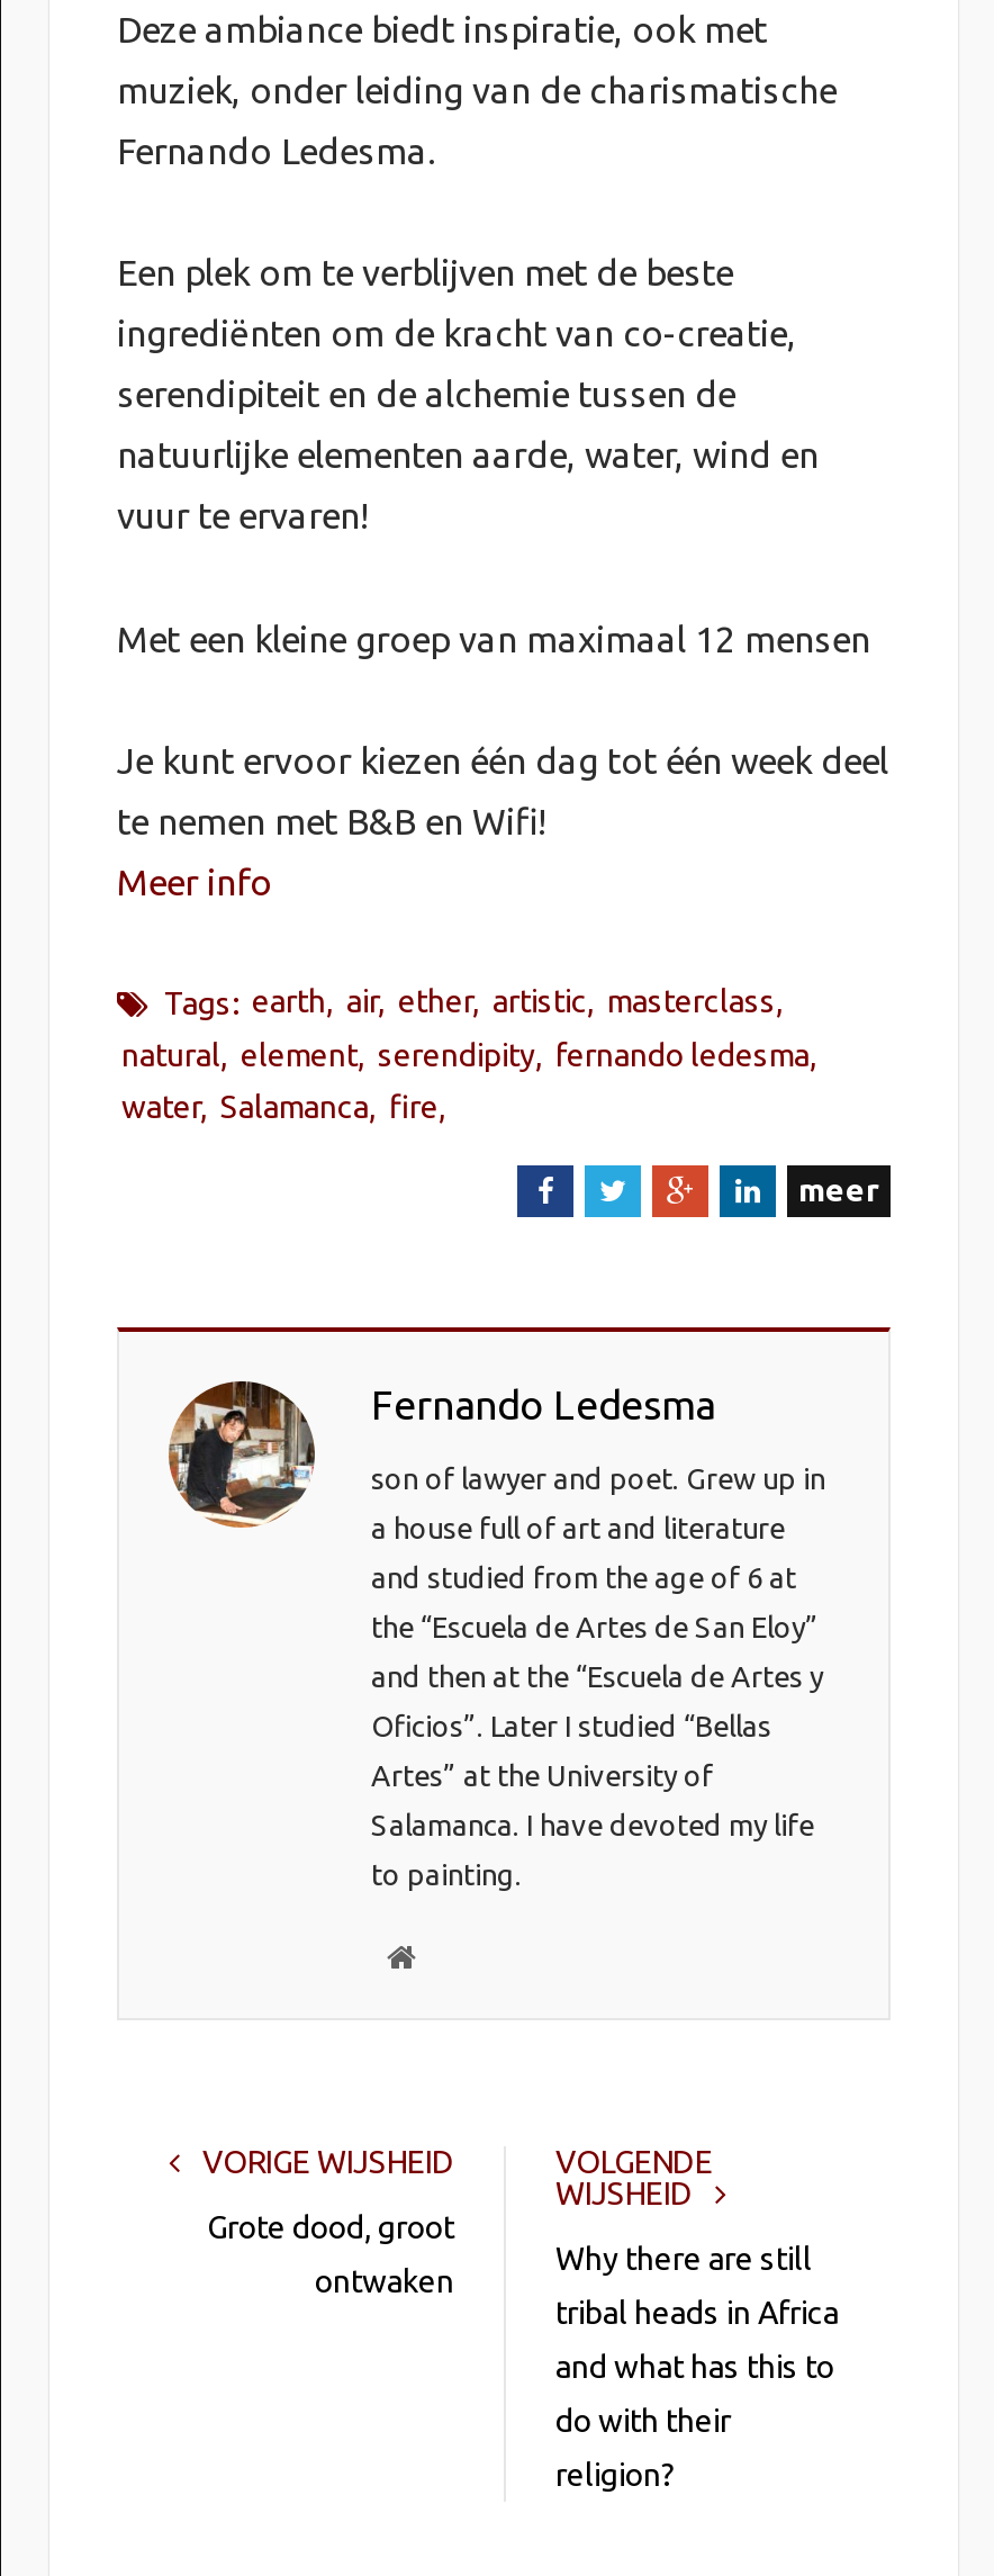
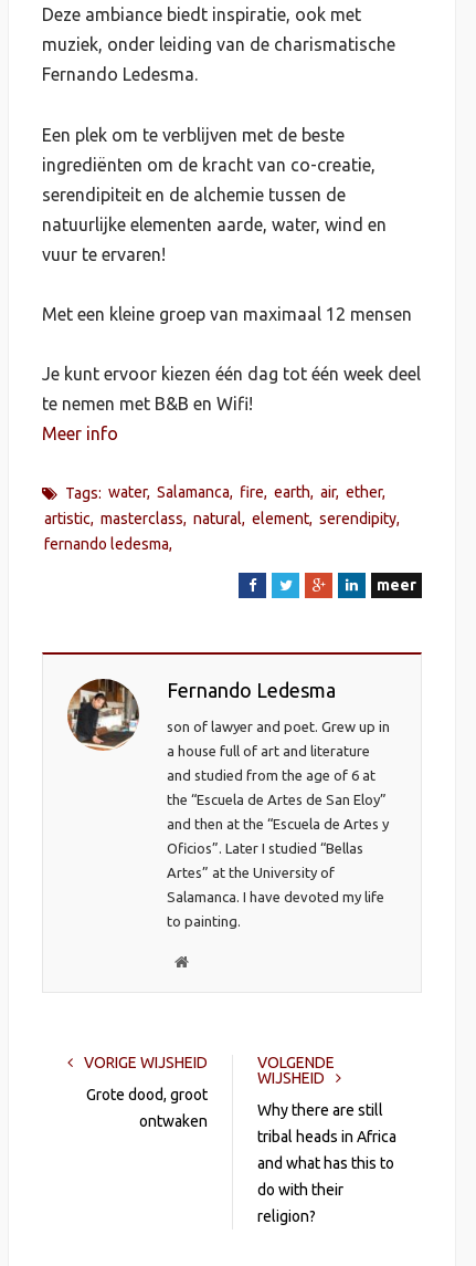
[121,983,810,1124] Tags: earth air ether artistic masterclass | natural element serendipity fernando ledesma | water Salamanca fire -> [44,483,396,553] Tags: water Salamanca fire earth air ether | artistic masterclass natural element serendipity | fernando ledesma

